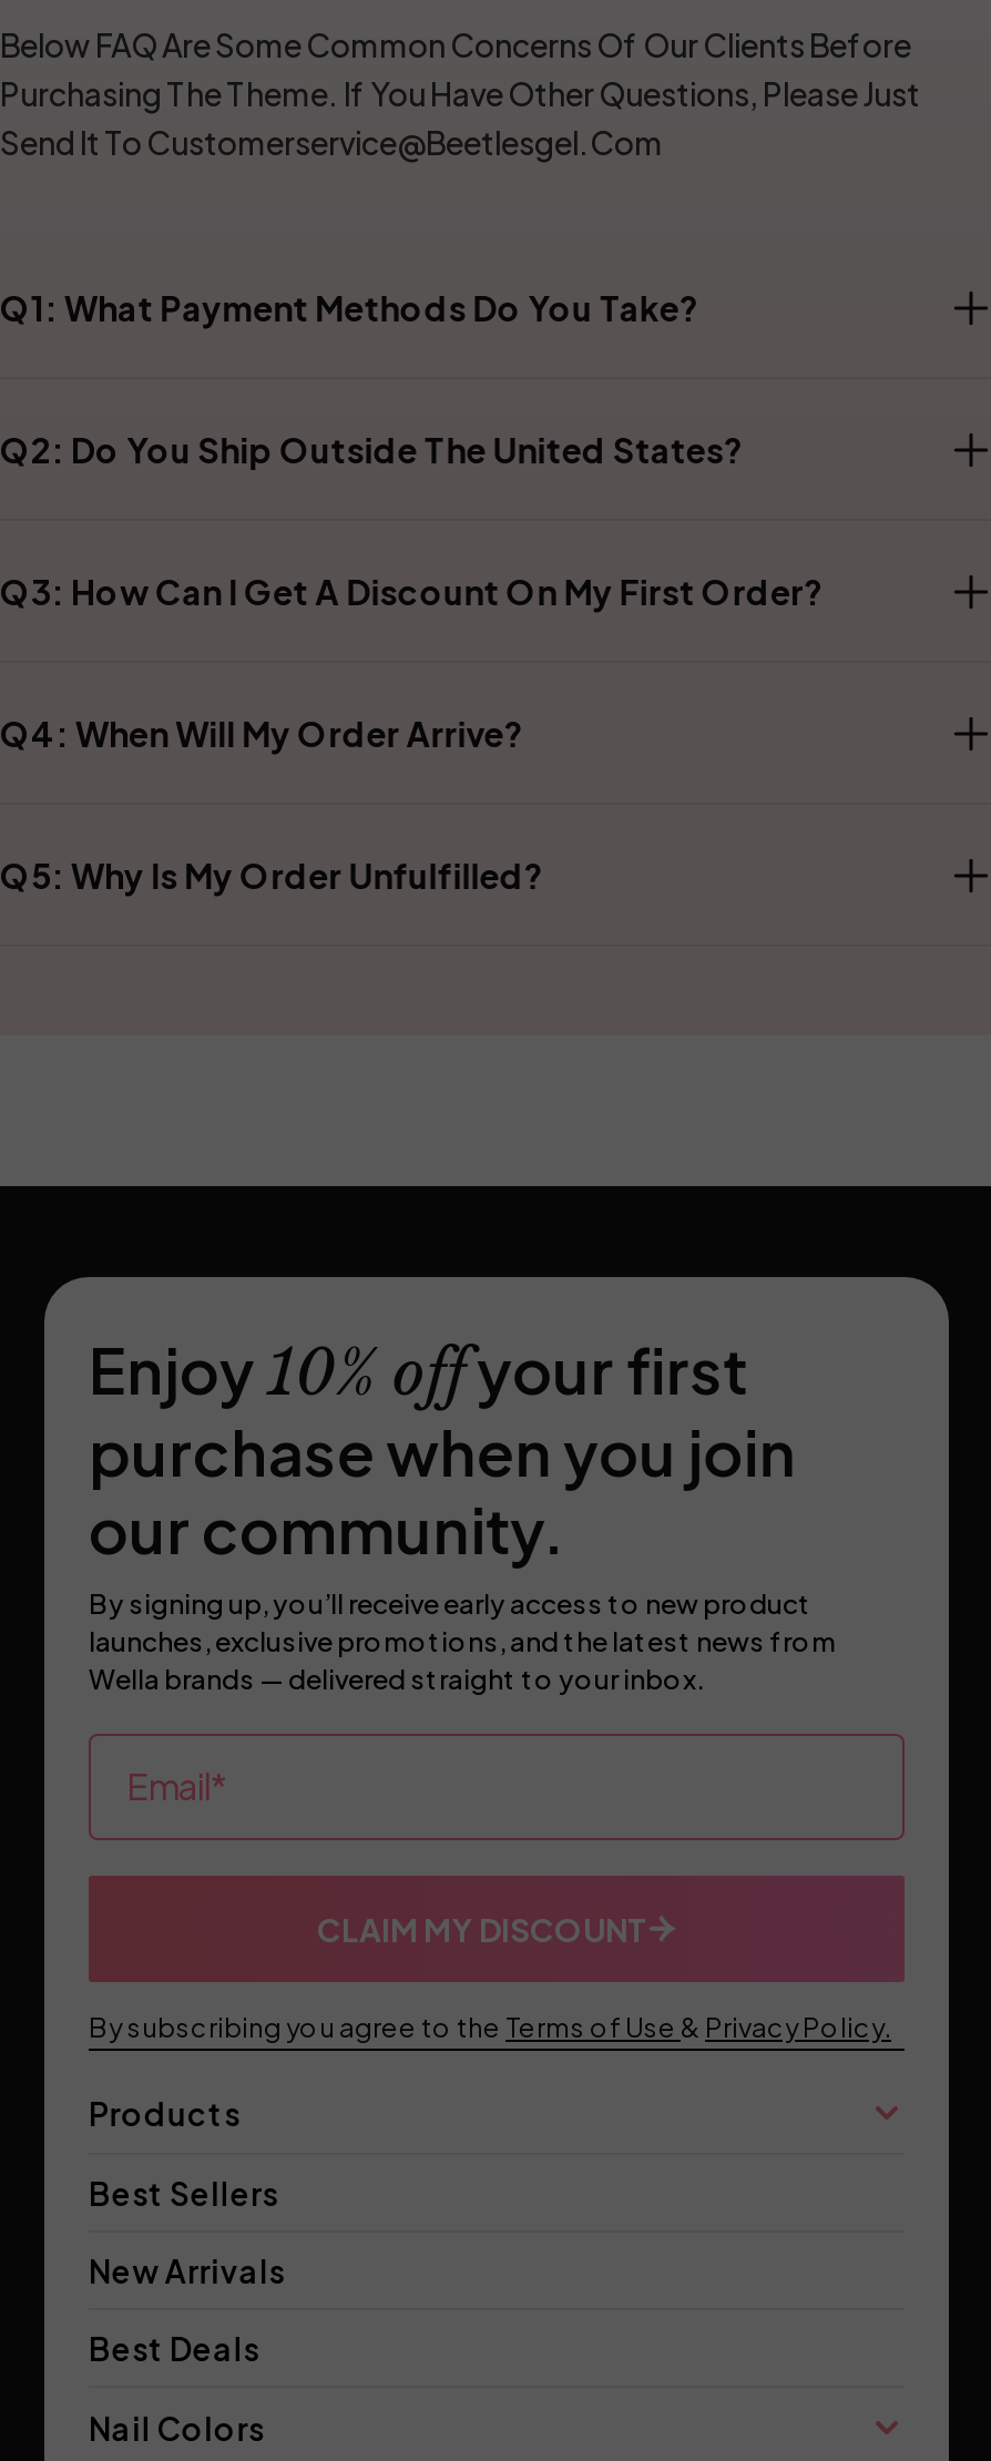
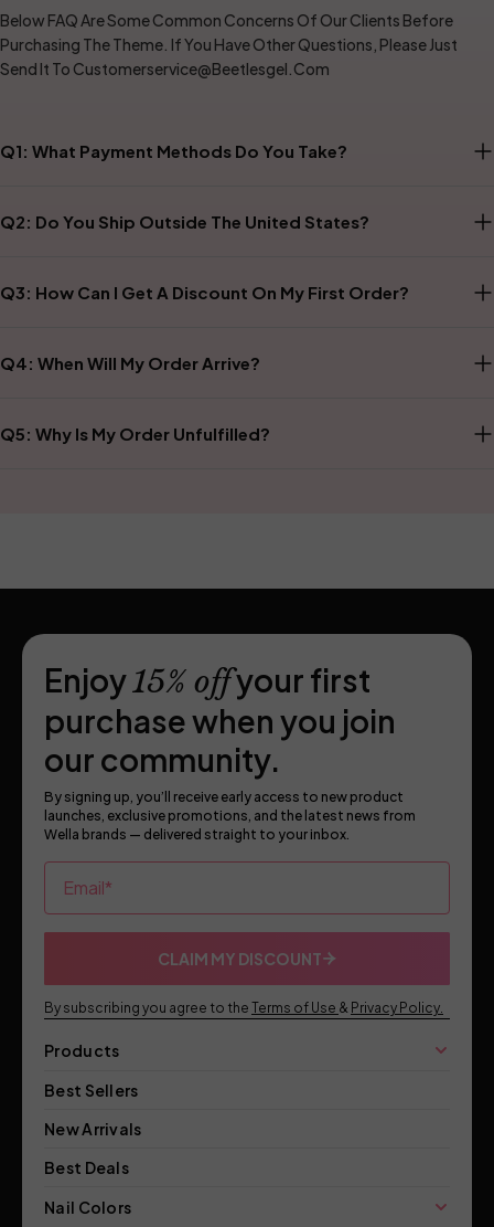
[89,1329,748,1411] Enjoy10% offyour first -> [44,660,371,701] Enjoy15% offyour first

